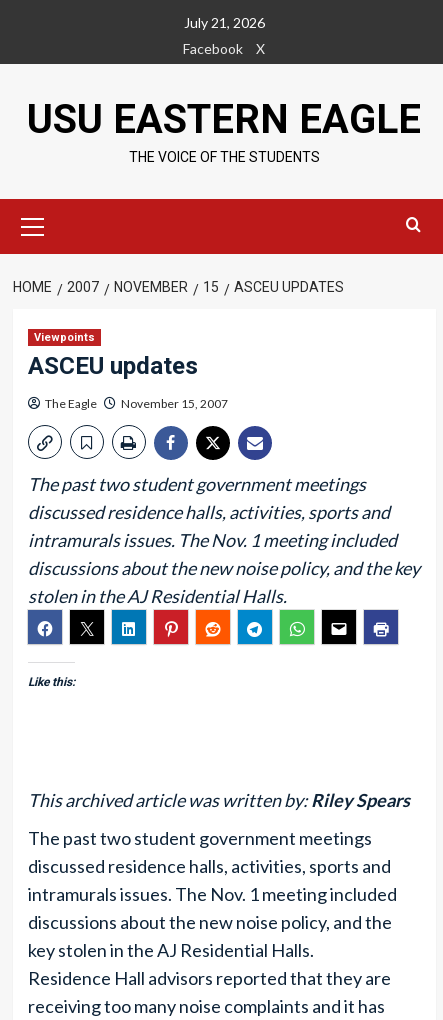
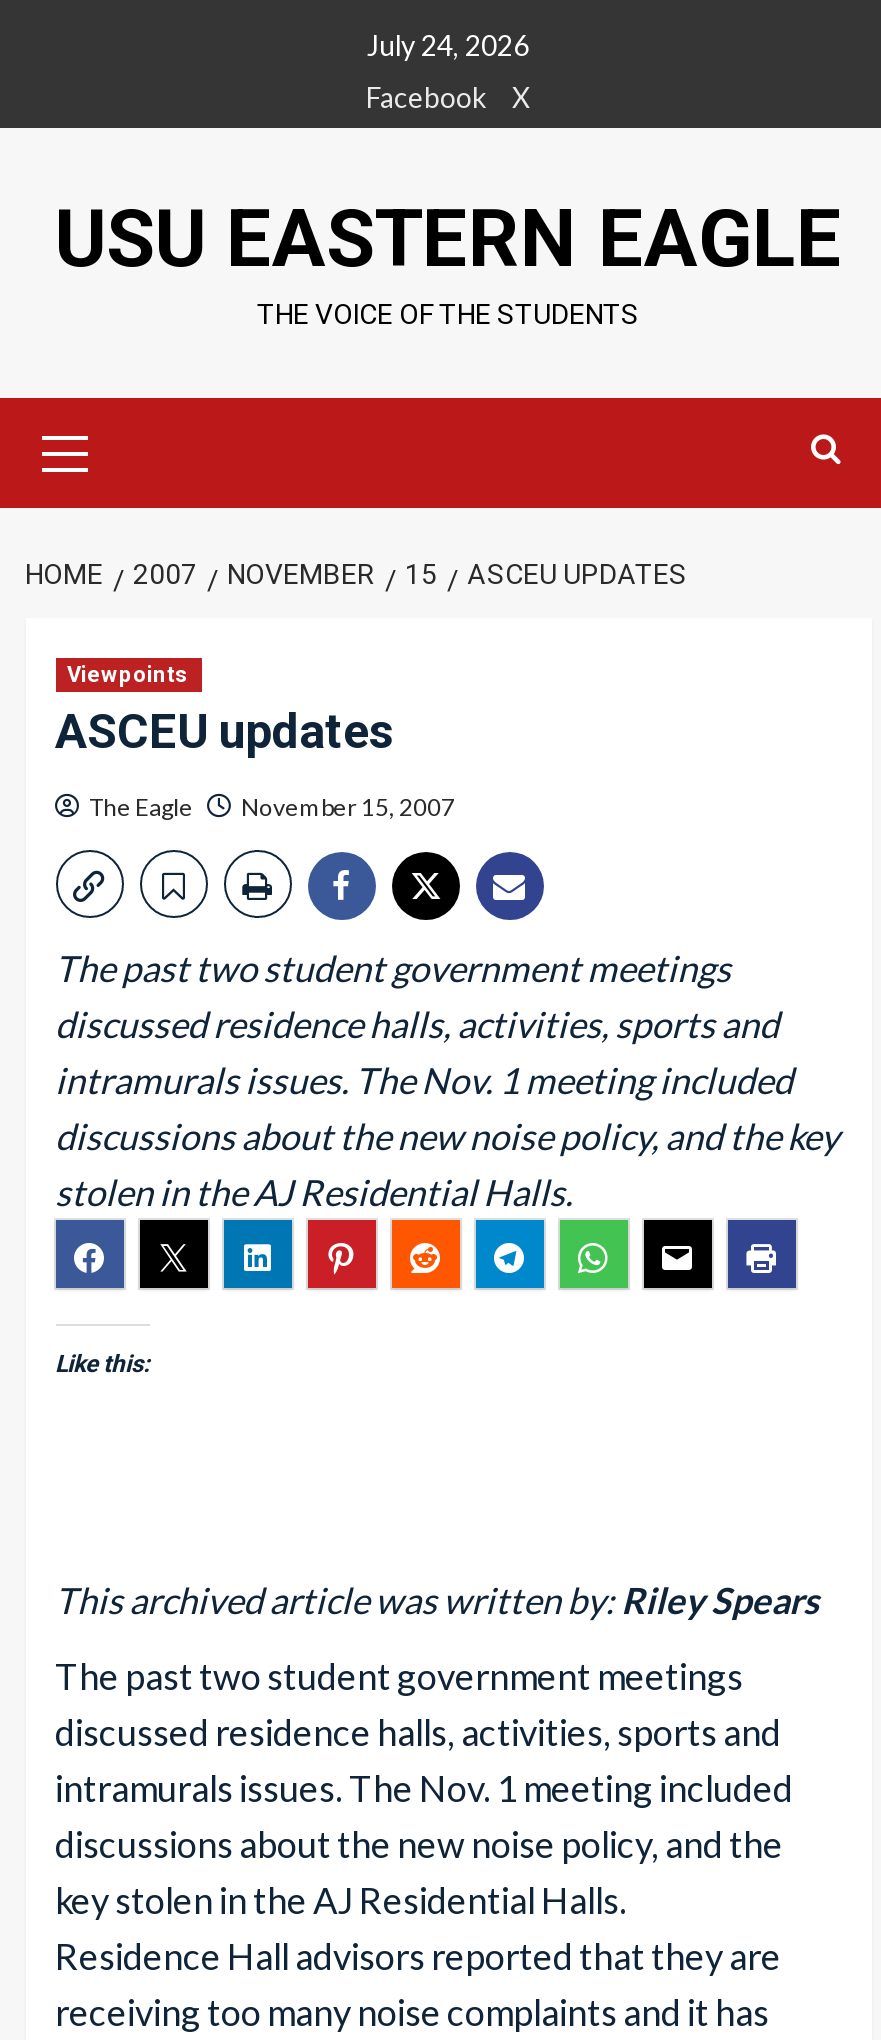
[183,14,264,31] July 21, 2026 -> [367,28,529,62] July 24, 2026

